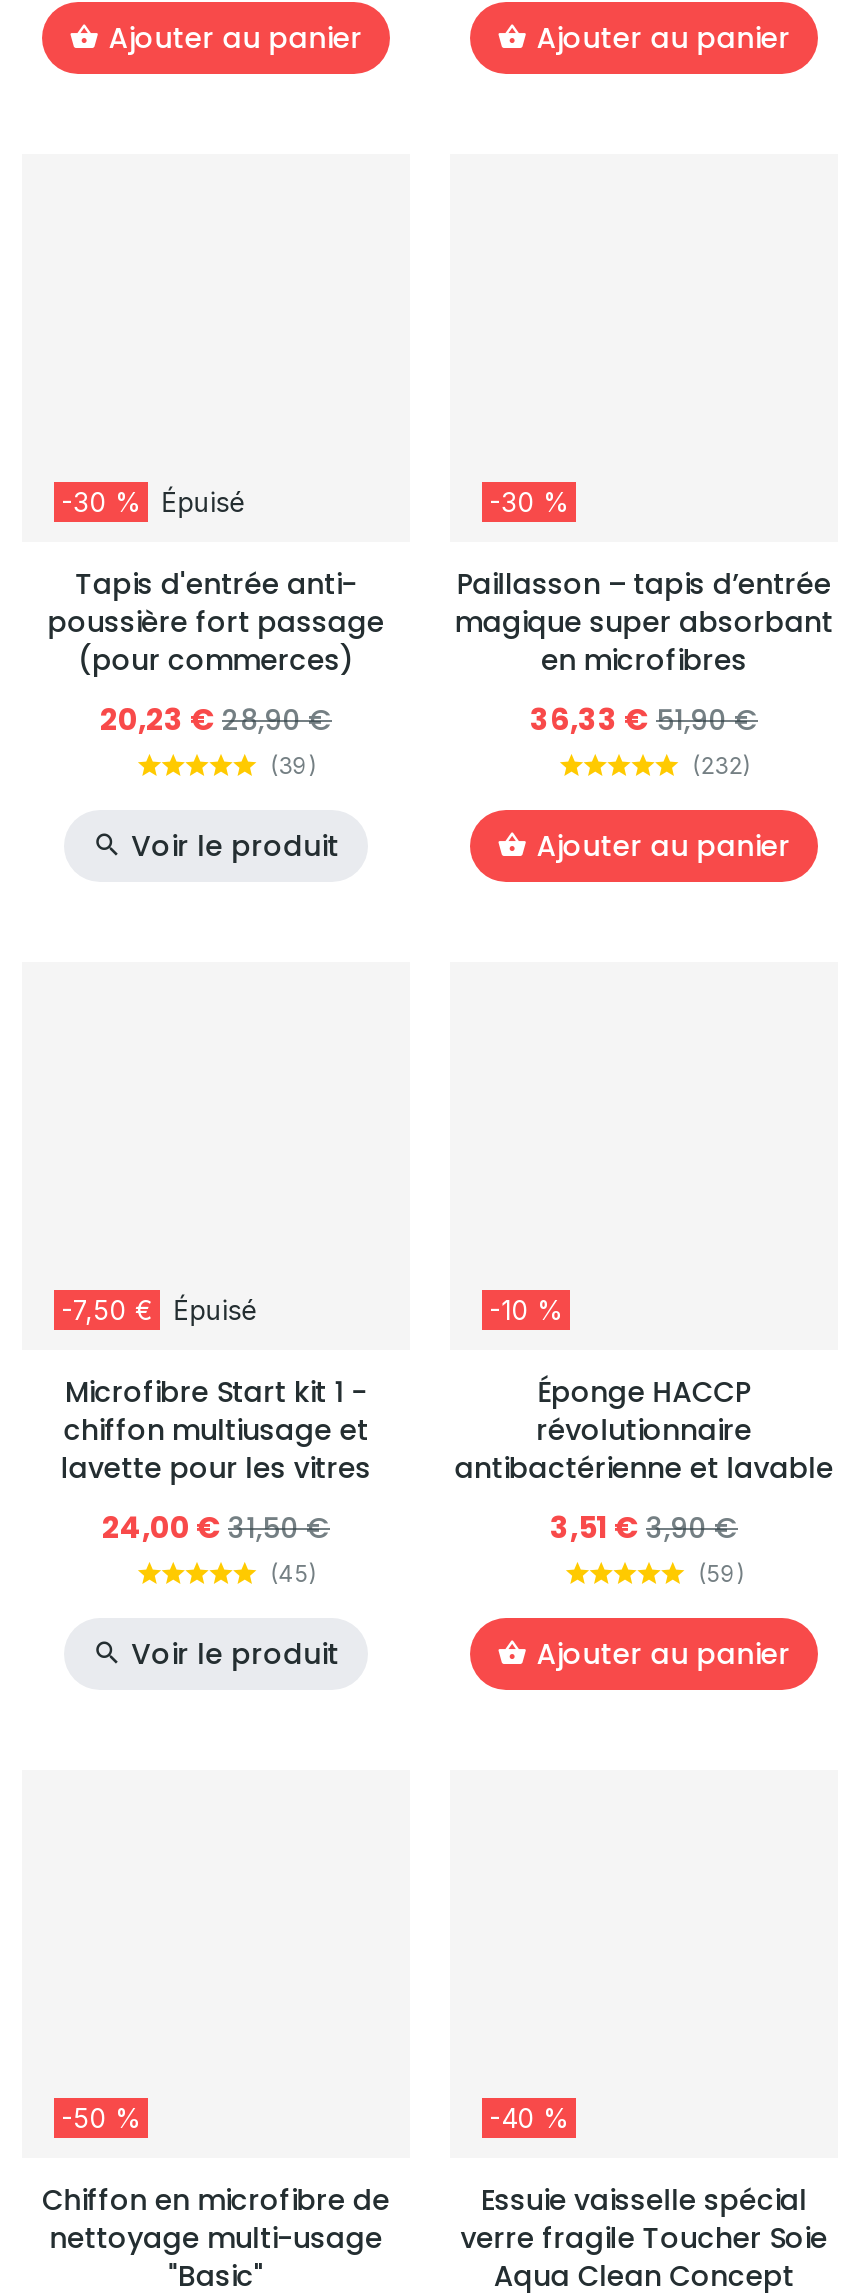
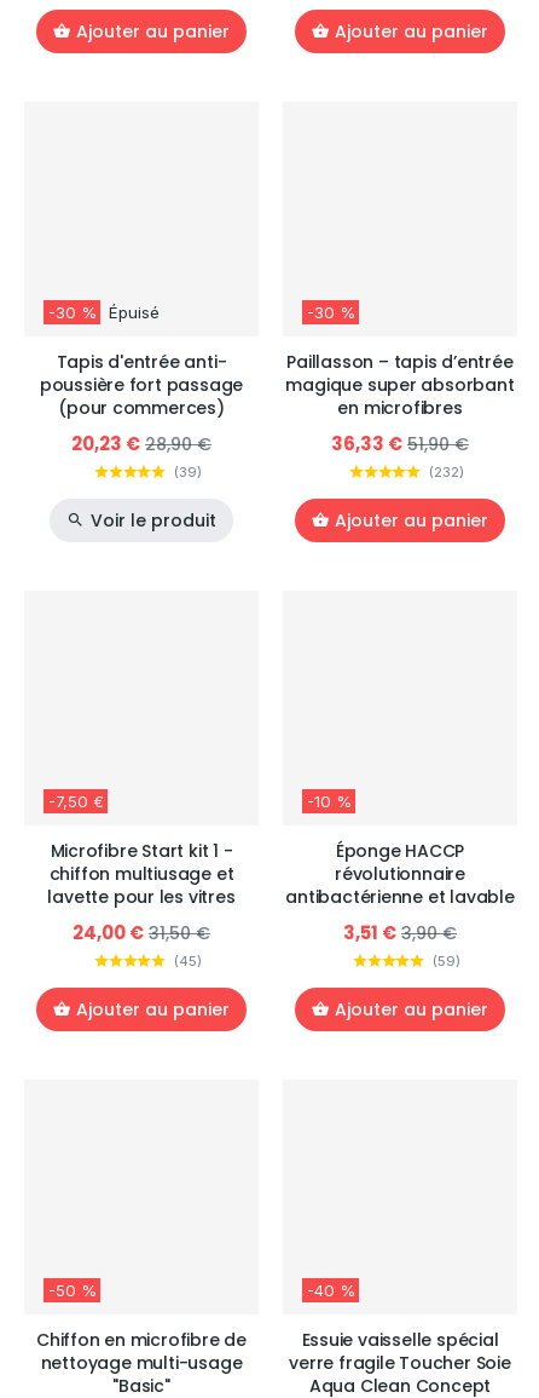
[174,1293,258,1325] Épuisé -> none
[131,1634,339,1674] Voir le produit -> [76,997,230,1021] Ajouter au panier

